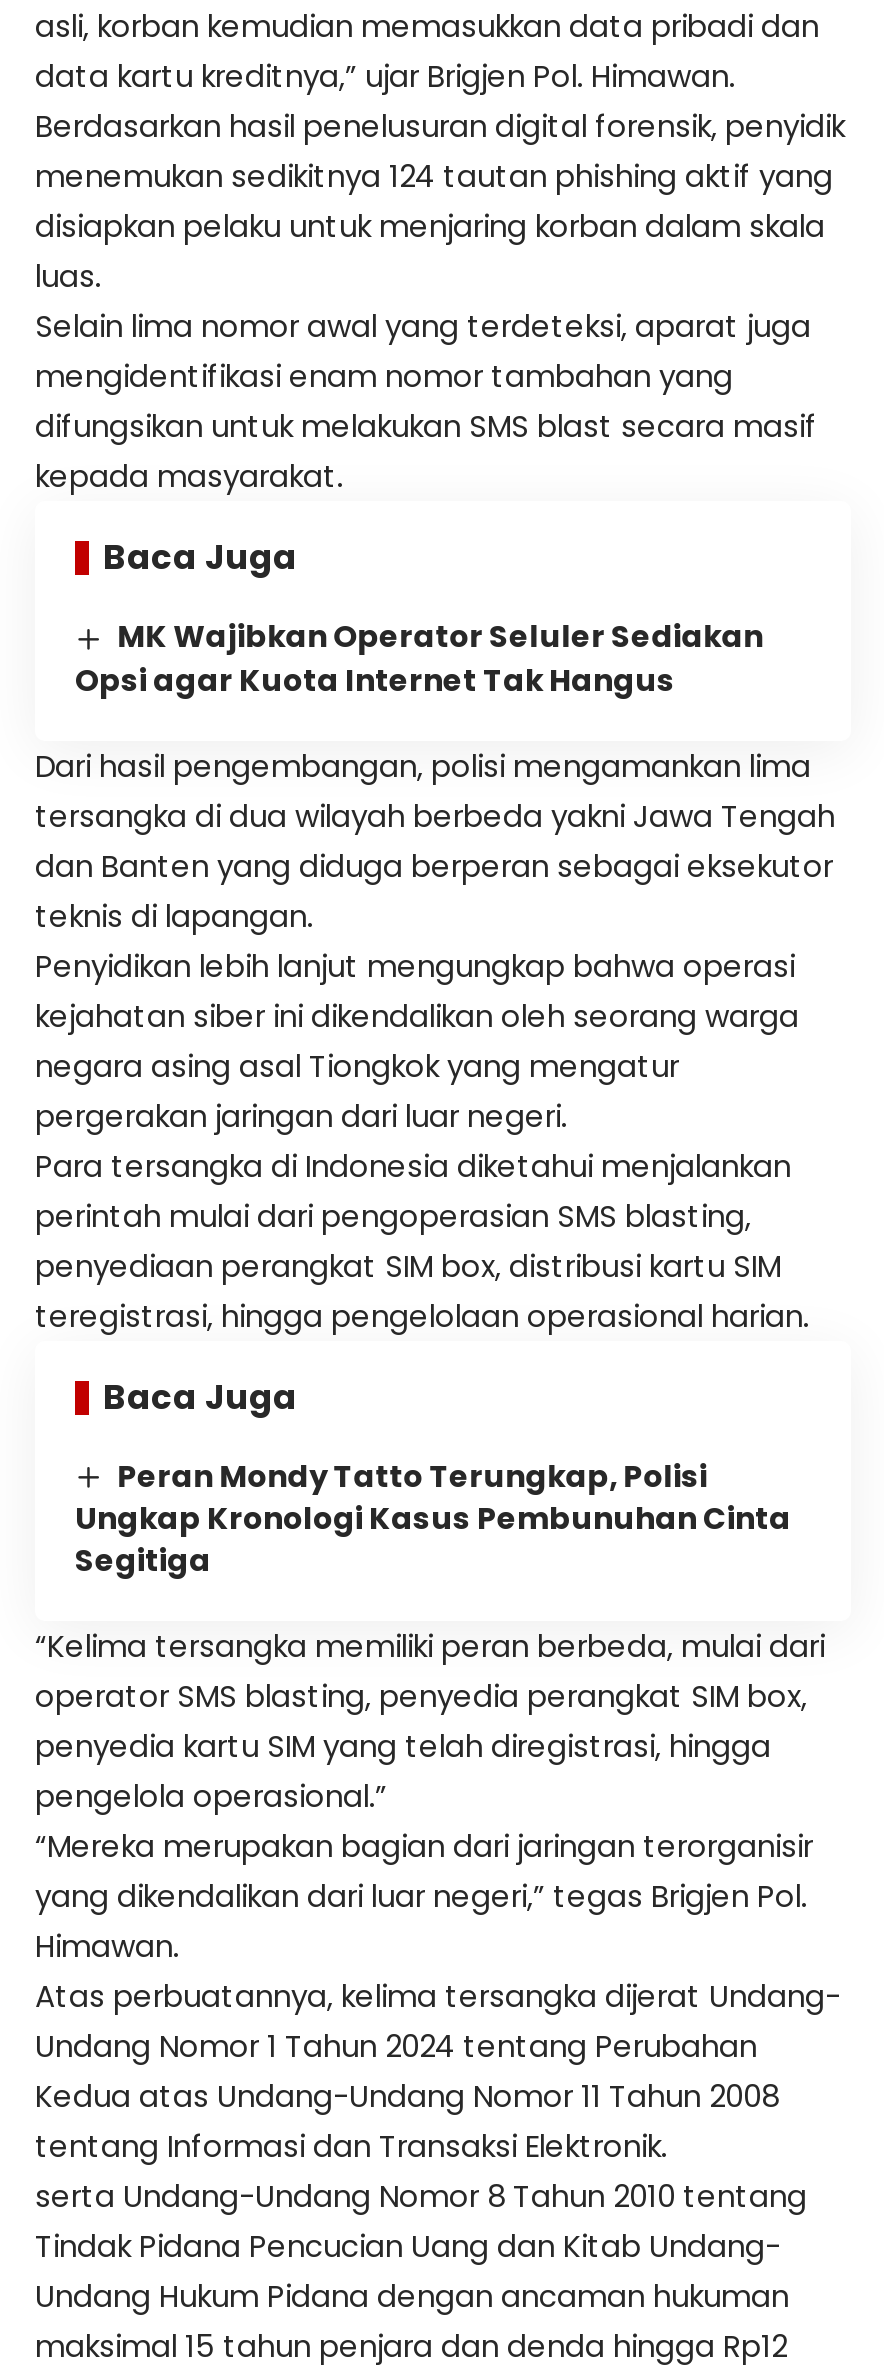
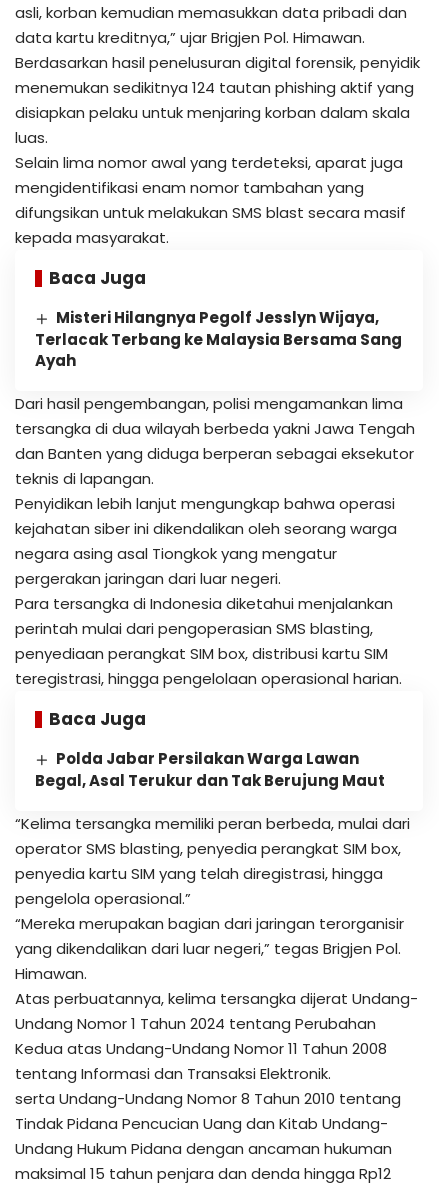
[75,614,763,700] MK Wajibkan Operator Seluler Sediakan | Opsi agar Kuota Internet Tak Hangus -> [35,307,402,371] Misteri Hilangnya Pegolf Jesslyn Wijaya, | Terlacak Terbang ke Malaysia Bersama Sang | Ayah
moved [35,744,835,1420] -> [15,393,415,731]: Dari hasil pengembangan, polisi mengamankan lima | tersangka di dua wilayah berbeda yakni Jawa Tengah | dan Banten yang diduga berperan sebagai eksekutor | ... | teregistrasi, hingga pengelolaan operasional harian. | Baca Juga
[75,1454,791,1581] Peran Mondy Tatto Terungkap, Polisi | Ungkap Kronologi Kasus Pembunuhan Cinta | Segitiga -> [35,748,385,791] Polda Jabar Persilakan Warga Lawan | Begal, Asal Terukur dan Tak Berujung Maut

